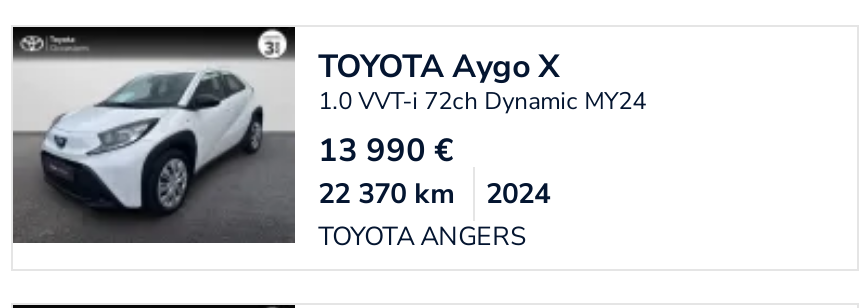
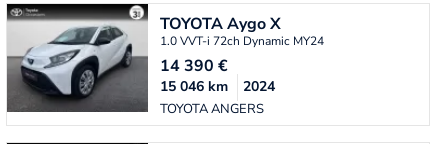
[318,129,454,173] 13 990 € -> [160,55,228,77] 14 390 €
[318,174,550,212] 22 370 km 2024 -> [160,77,275,96] 15 046 km 2024

